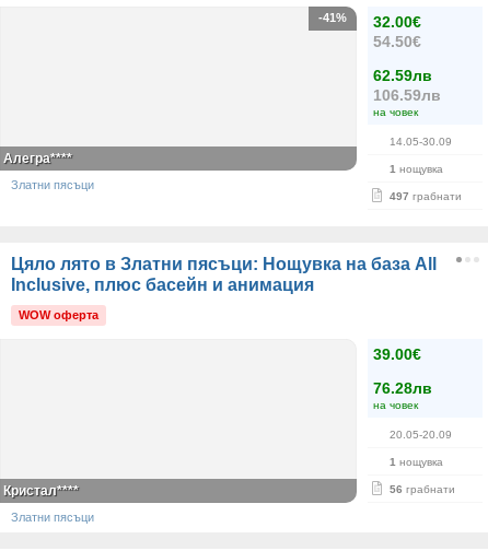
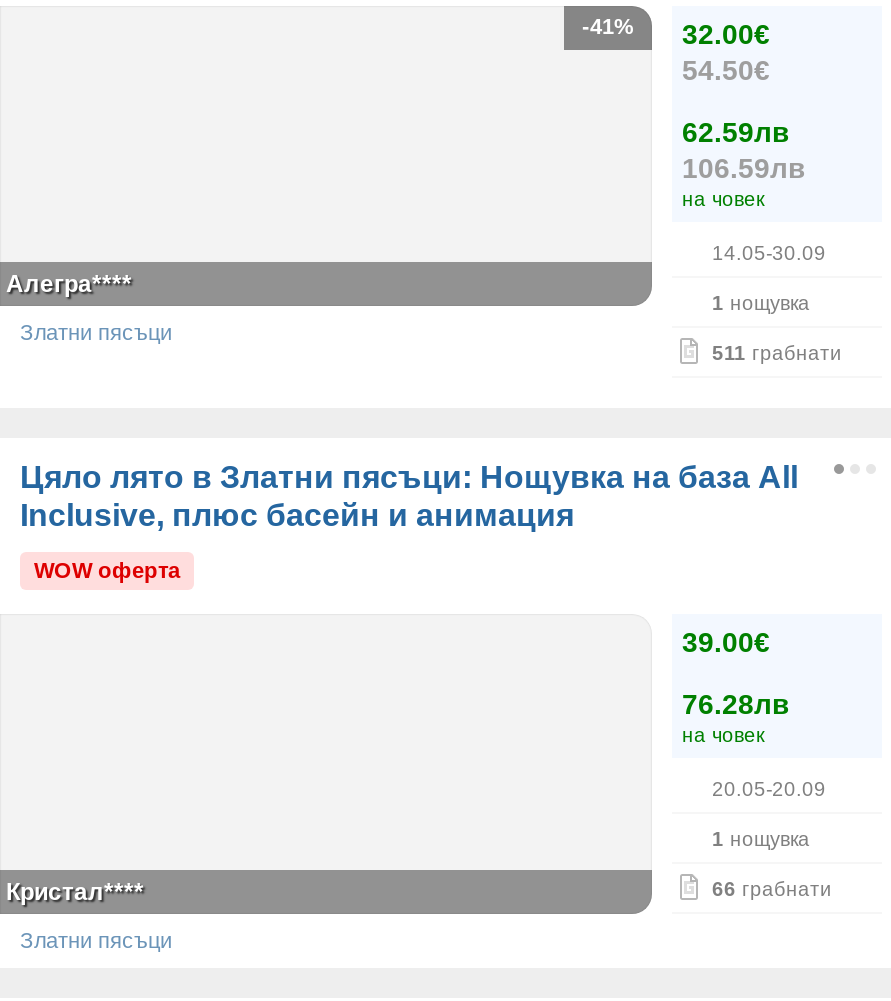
[390,190,462,202] 497 грабнати -> [712,342,842,364] 511 грабнати
[390,483,455,495] 56 грабнати -> [712,878,832,900] 66 грабнати

